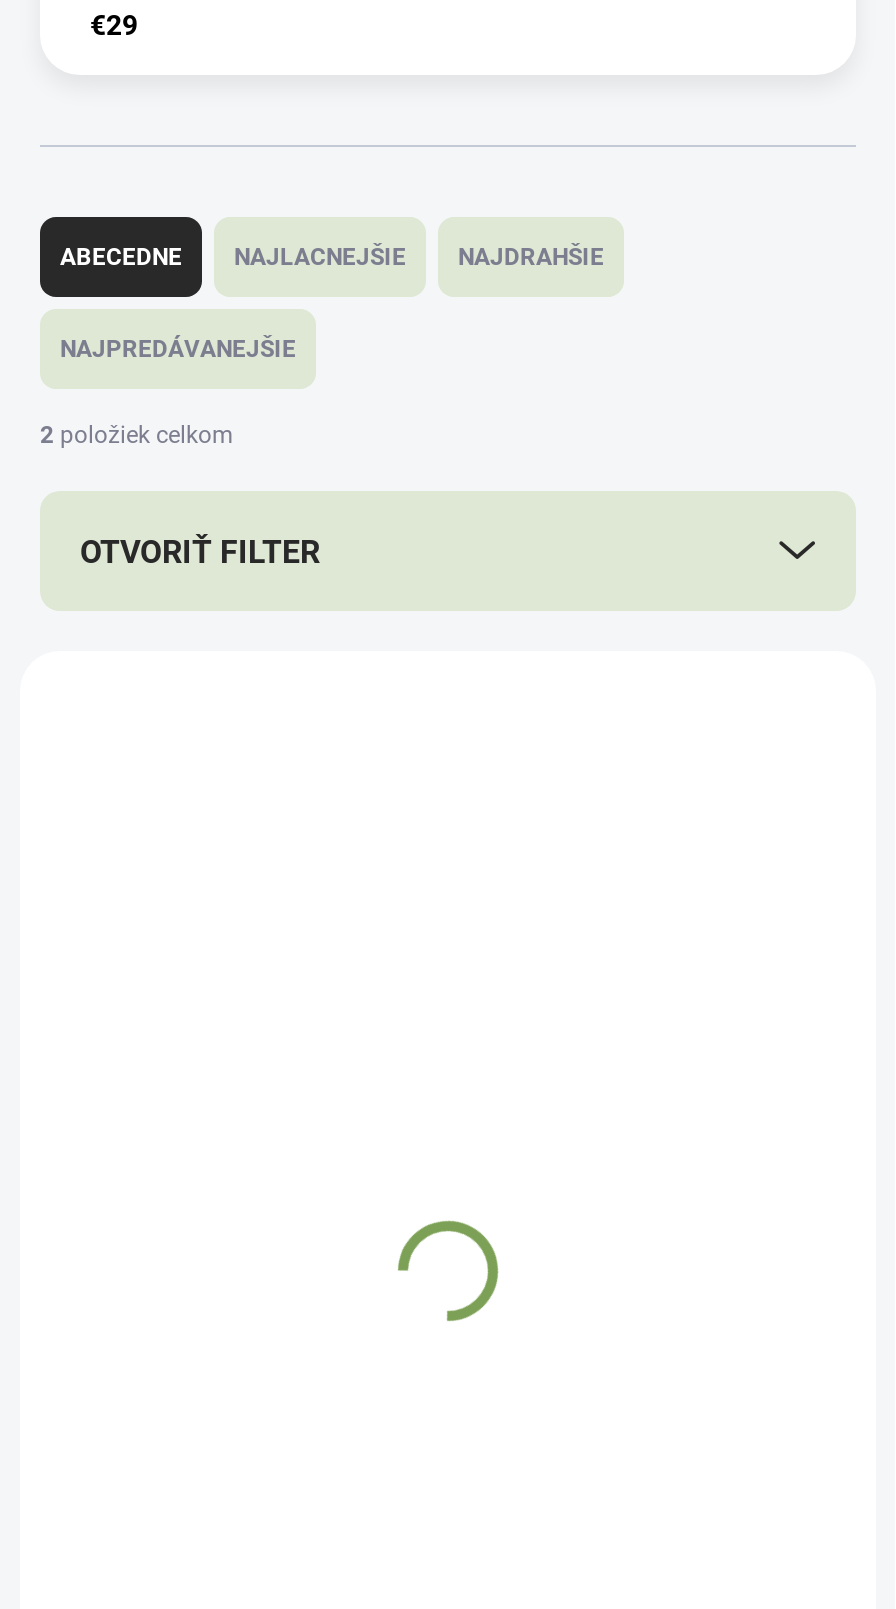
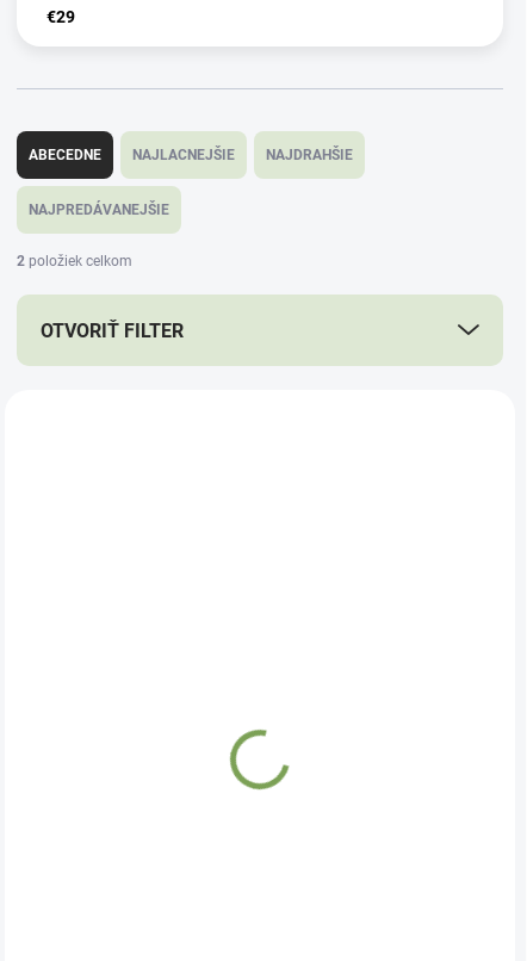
[398,1221,494,1321] [image] -> [229,731,287,790] [image]

